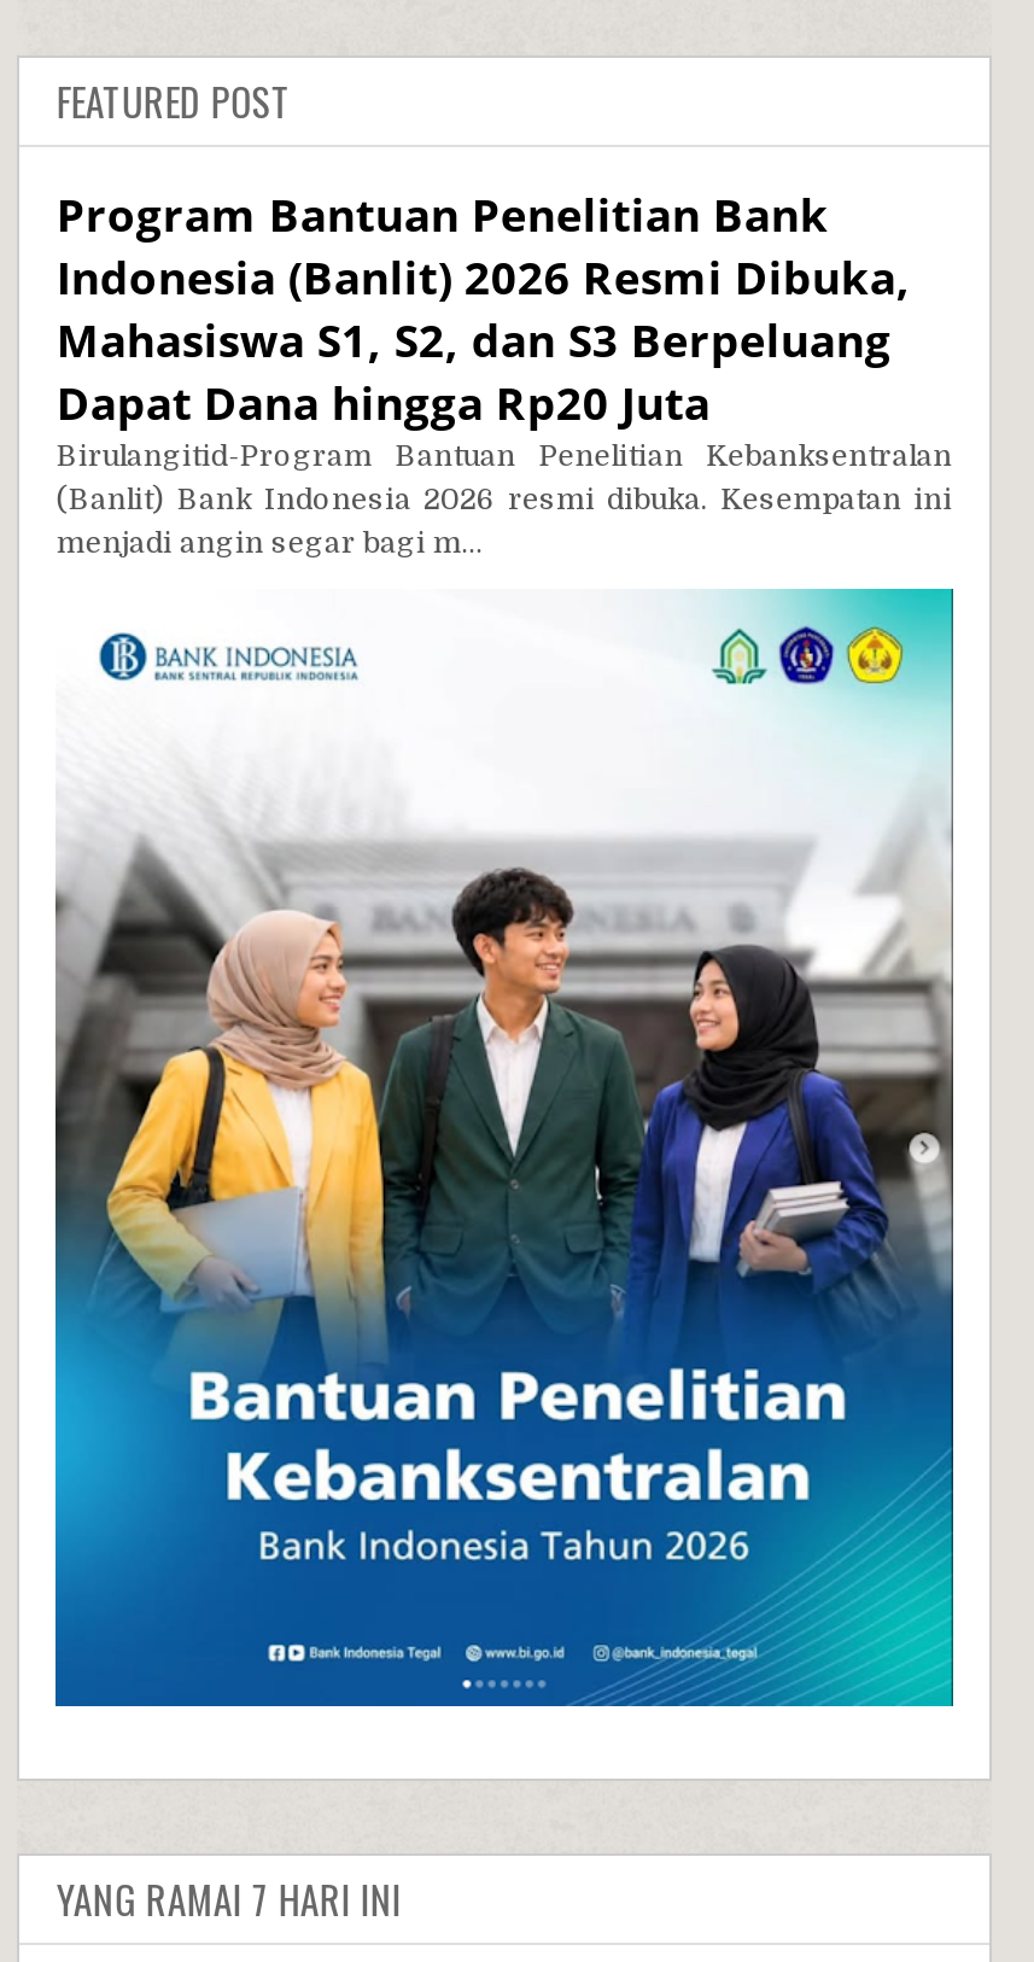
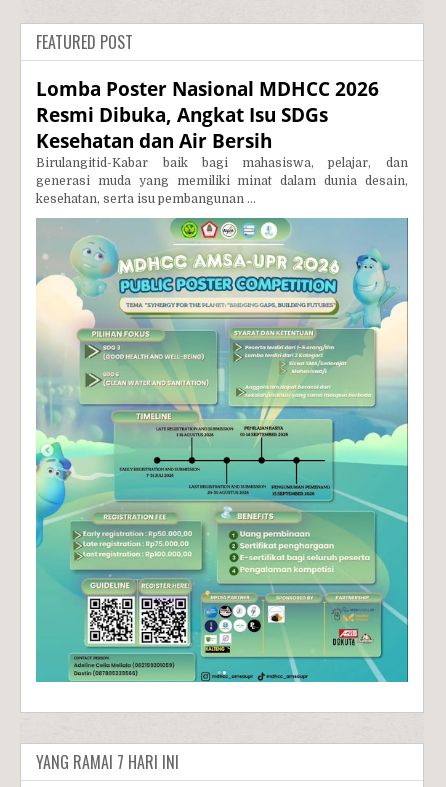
[56,183,952,560] Program Bantuan Penelitian Bank | Indonesia (Banlit) 2026 Resmi Dibuka, | Mahasiswa S1, S2, dan S3 Berpeluang | Dapat Dana hingga Rp20 Juta | Birulangitid-Program Bantuan Penelitian Kebanksentralan | (Banlit) Bank Indonesia 2026 resmi dibuka. Kesempatan ini | menjadi angin segar bagi m... -> [36,76,408,206] Lomba Poster Nasional MDHCC 2026 | Resmi Dibuka, Angkat Isu SDGs | Kesehatan dan Air Bersih | Birulangitid-Kabar baik bagi mahasiswa, pelajar, dan | generasi muda yang memiliki minat dalam dunia desain, | kesehatan, serta isu pembangunan ...
[53,586,953,1709] [image] -> [35,222,409,682] [image]

